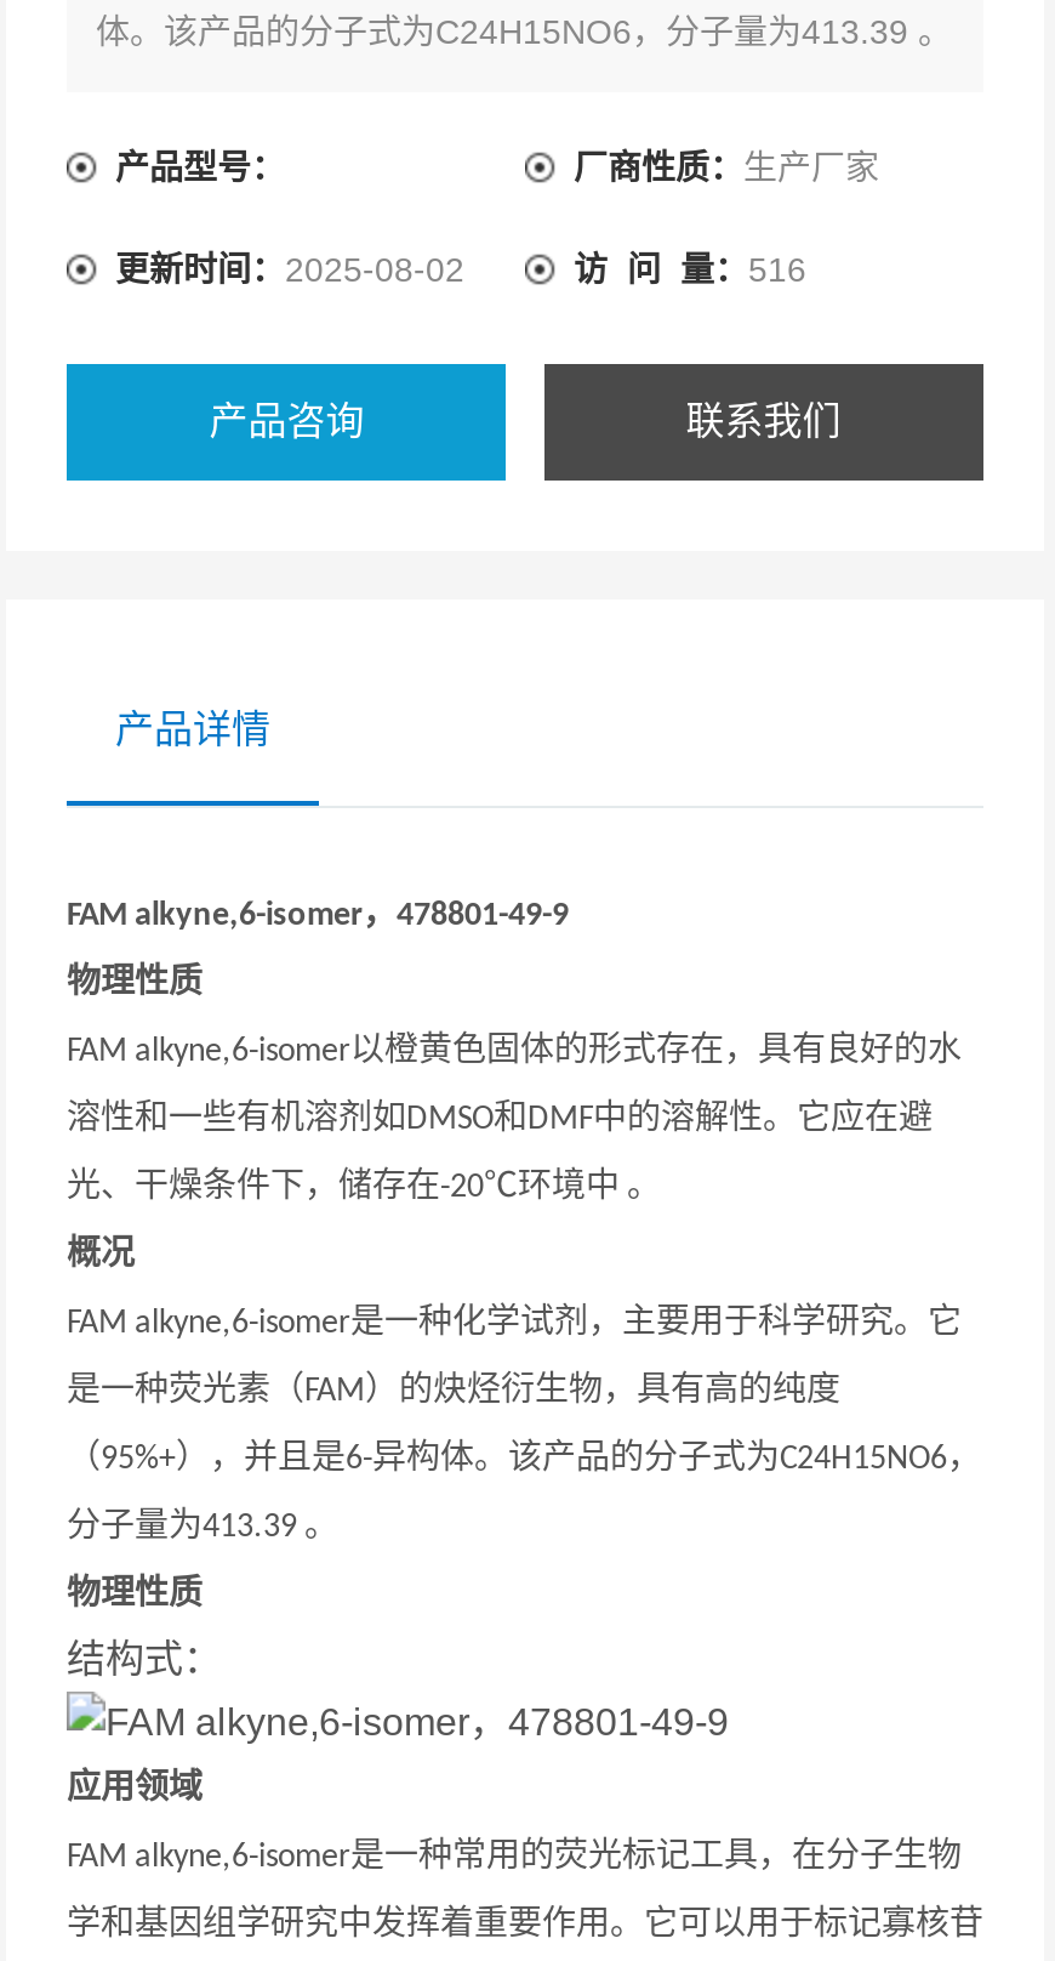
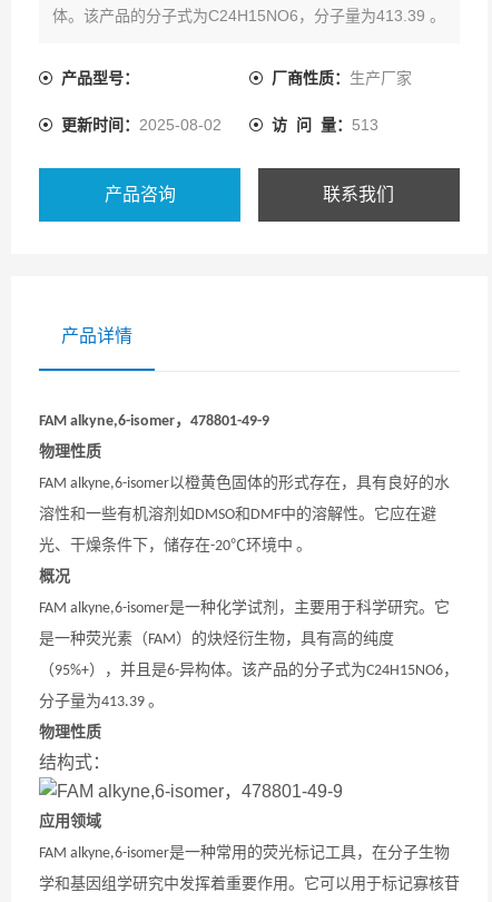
[574,250,806,289] 访 问 量：516 -> [272,116,378,134] 访 问 量：513

